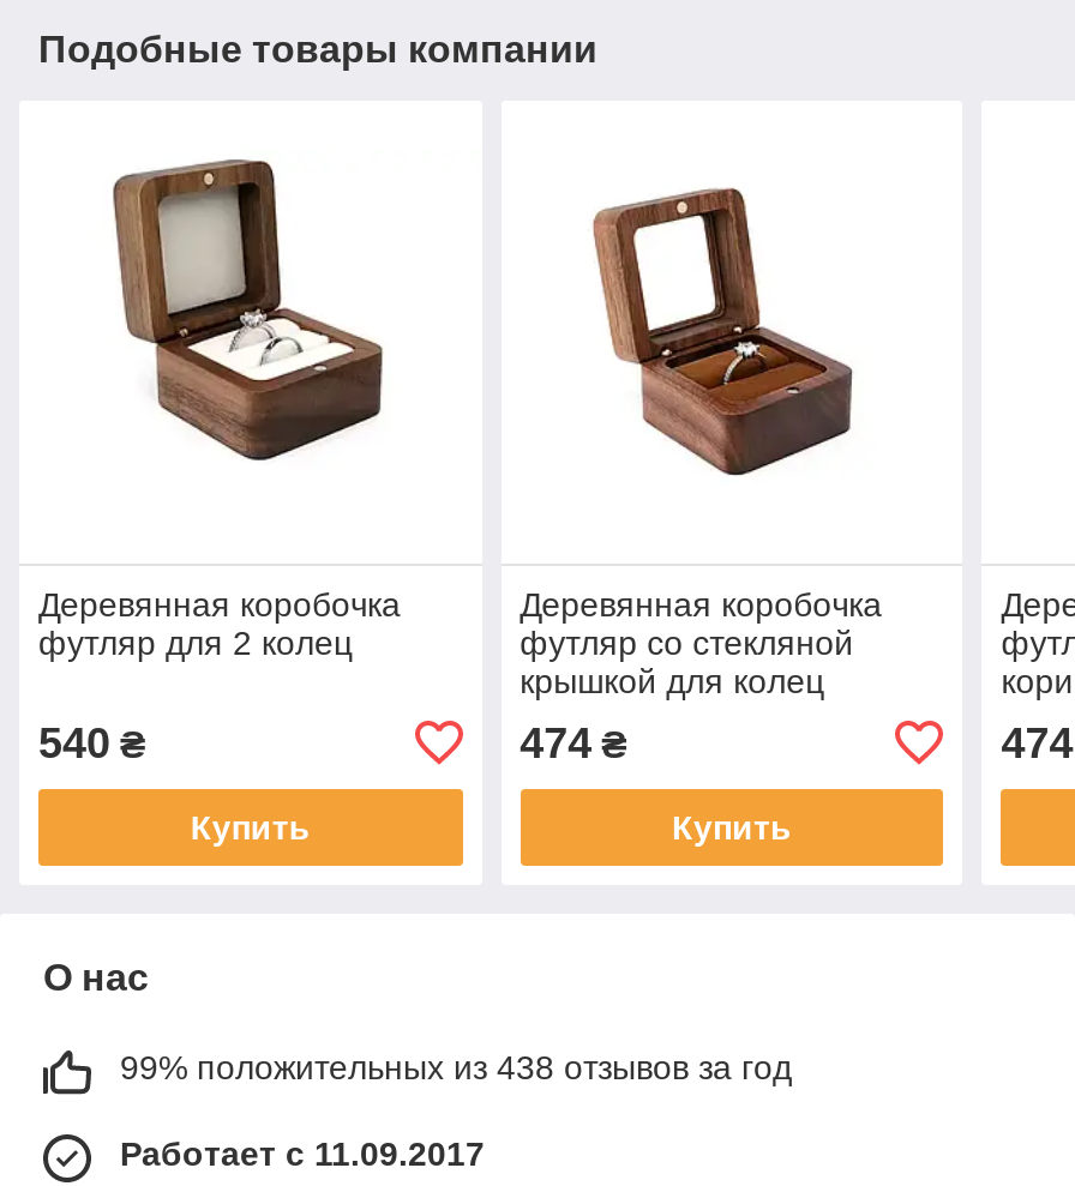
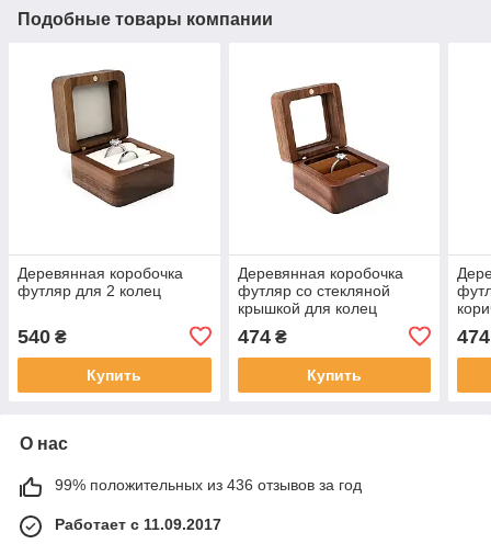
[120,1048,792,1086] 99% положительных из 438 отзывов за год -> [55,476,362,493] 99% положительных из 436 отзывов за год

